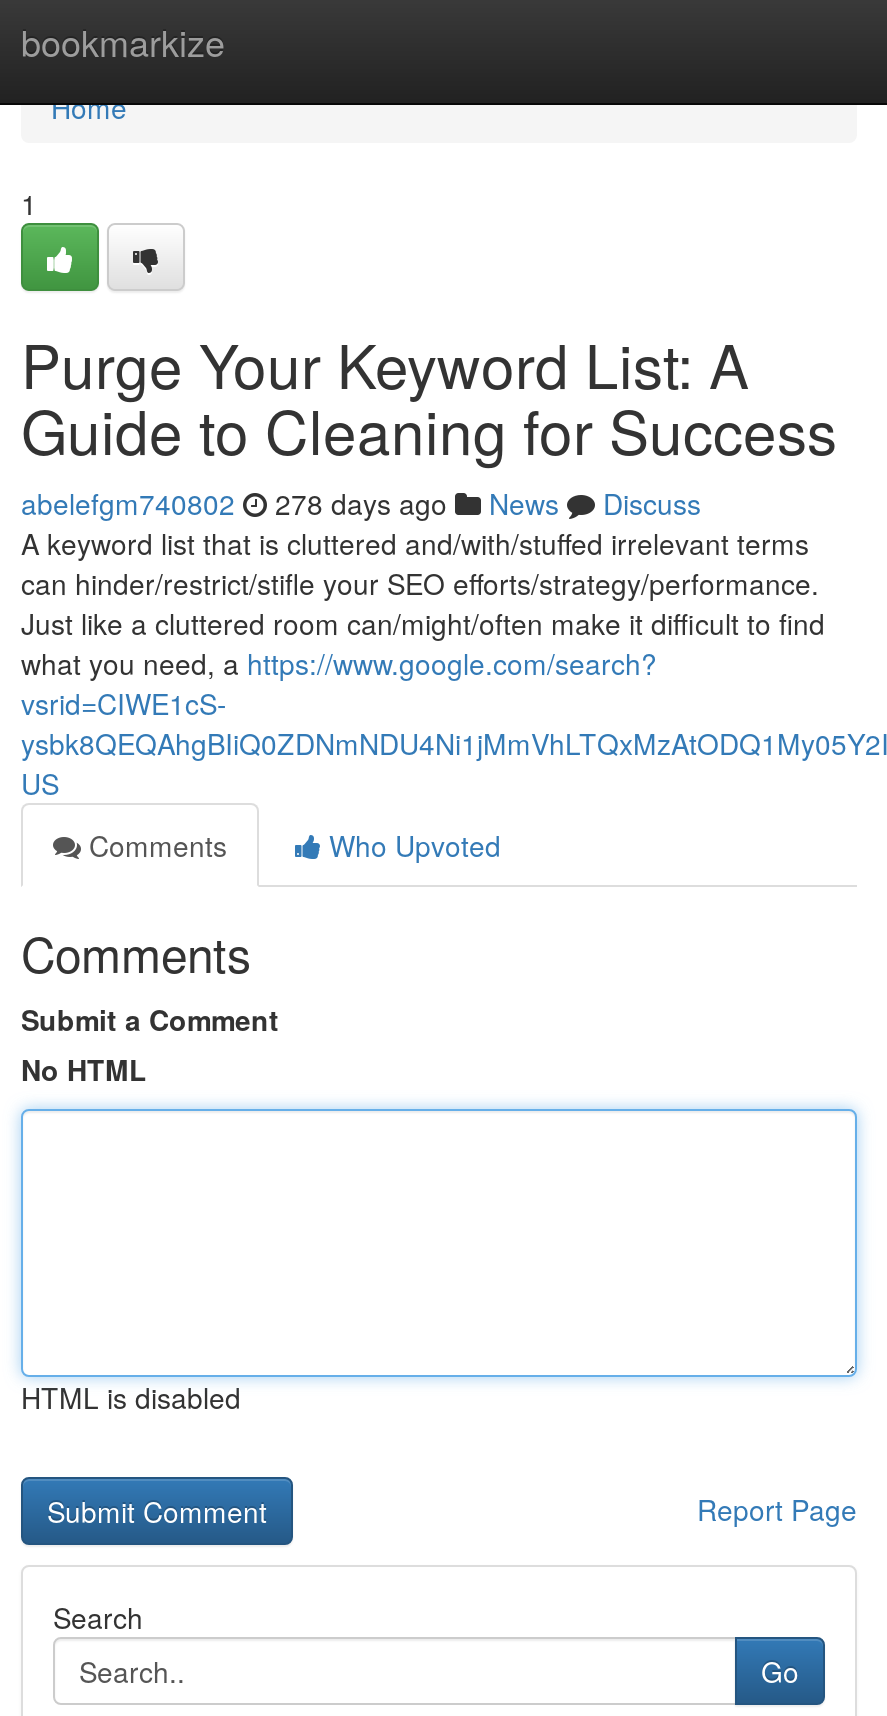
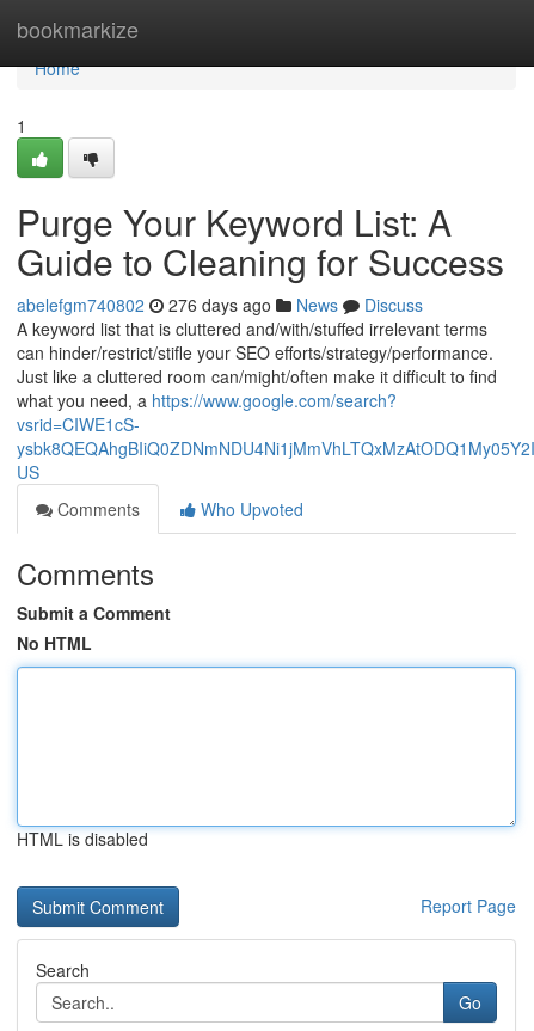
[21,483,701,523] abelefgm740802 278 days ago News Discuss -> [17,293,423,317] abelefgm740802 276 days ago News Discuss

